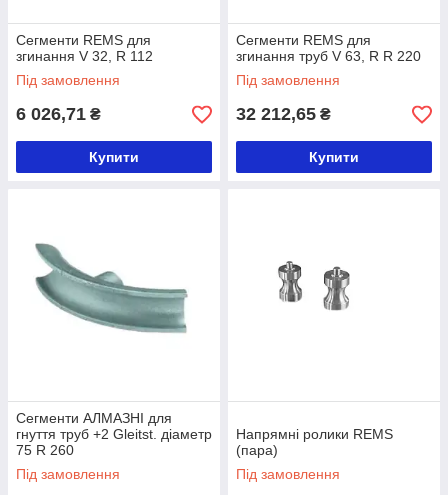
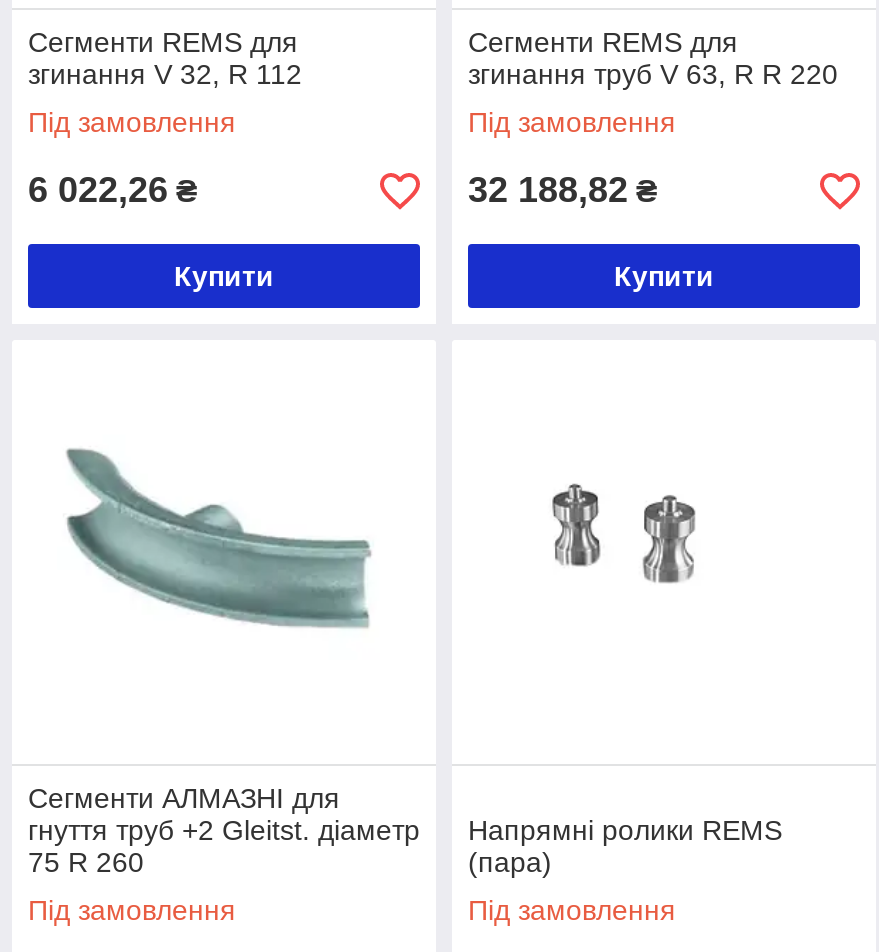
[16,104,101,124] 6 026,71 ₴ -> [28,170,198,210] 6 022,26 ₴
[236,104,331,124] 32 212,65 ₴ -> [468,170,658,210] 32 188,82 ₴

